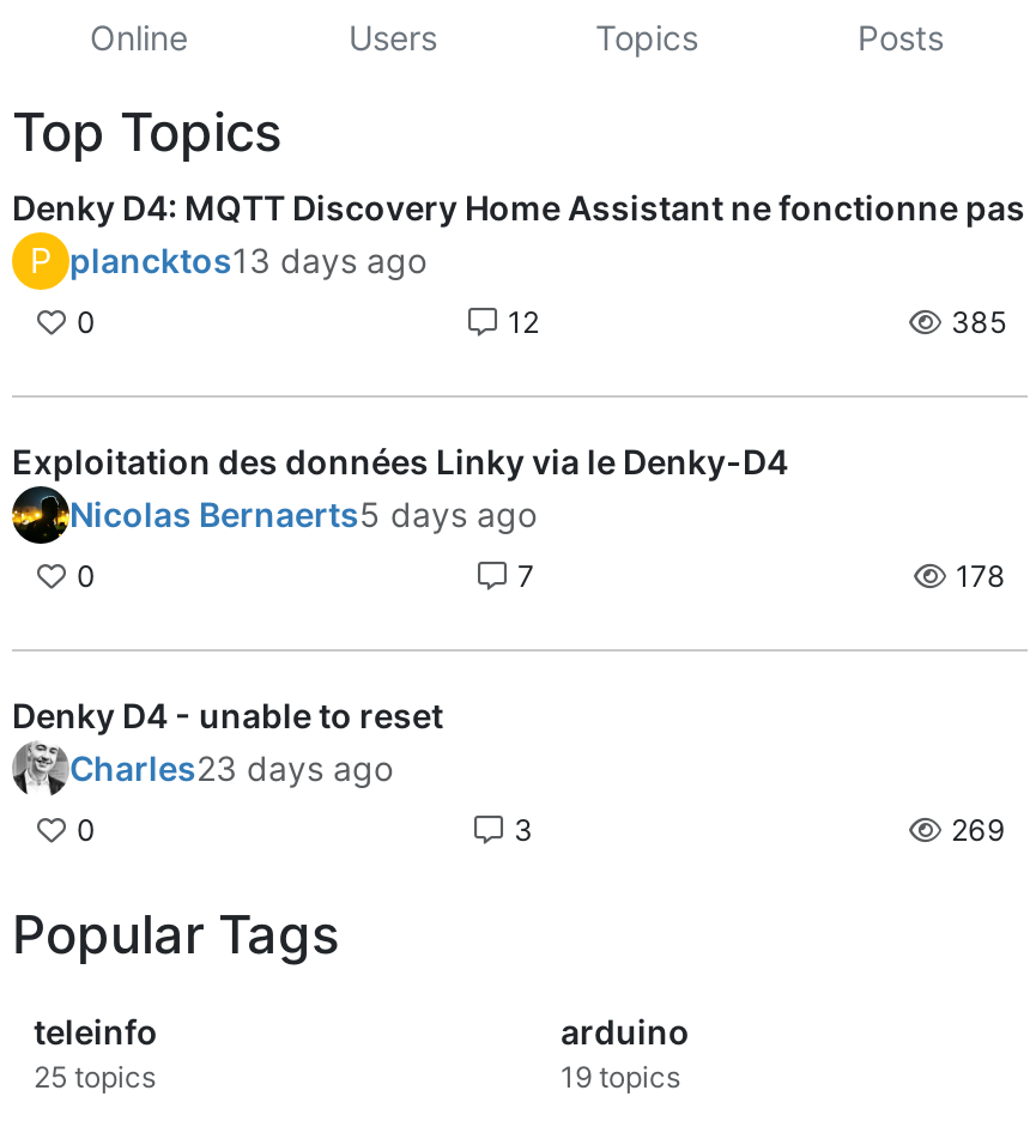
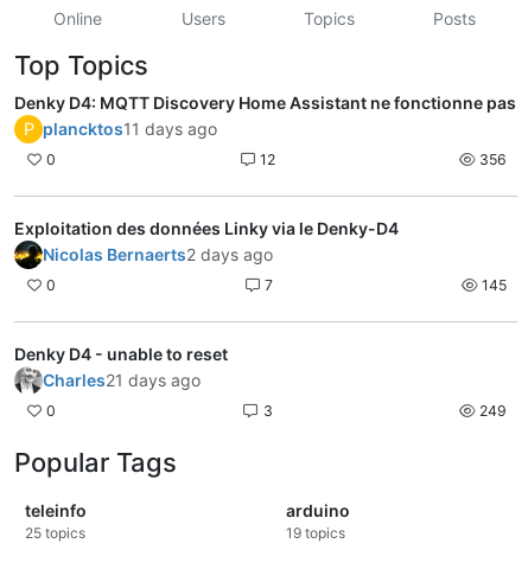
[30,239,426,280] P plancktos13 days ago -> [23,118,217,138] P plancktos11 days ago
[944,304,1006,340] 385 -> [476,150,507,168] 356
[69,493,537,534] Nicolas Bernaerts5 days ago -> [43,244,273,264] Nicolas Bernaerts2 days ago
[949,558,1006,594] 178 -> [478,276,507,294] 145
[69,747,393,788] Charles23 days ago -> [43,370,201,390] Charles21 days ago
[944,812,1006,848] 269 -> [476,402,507,420] 249

